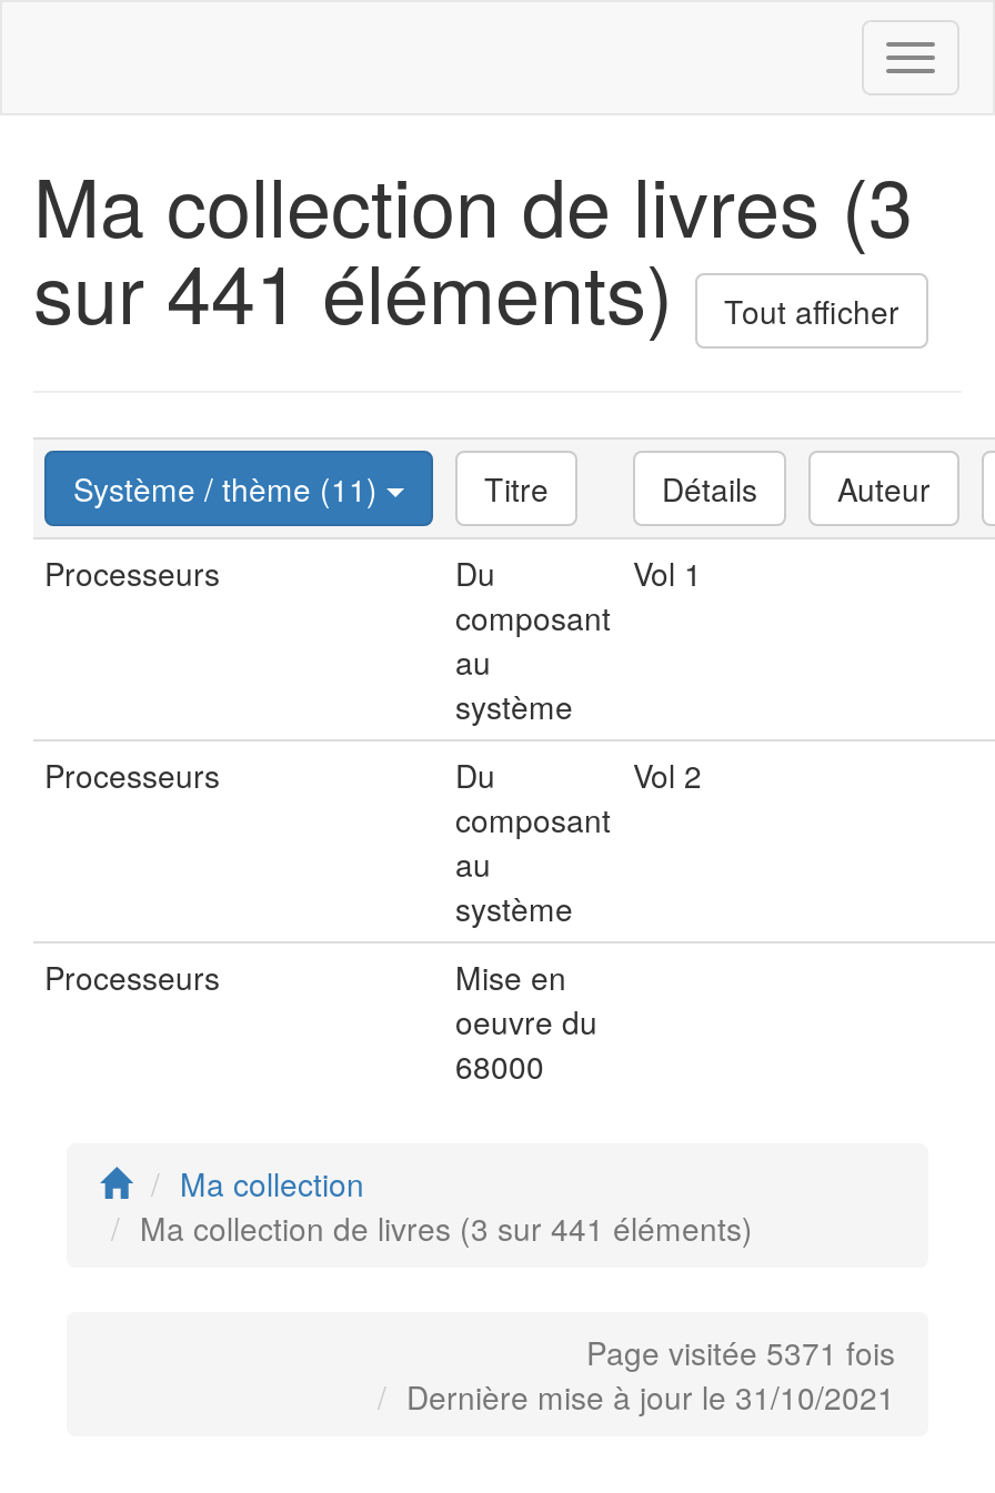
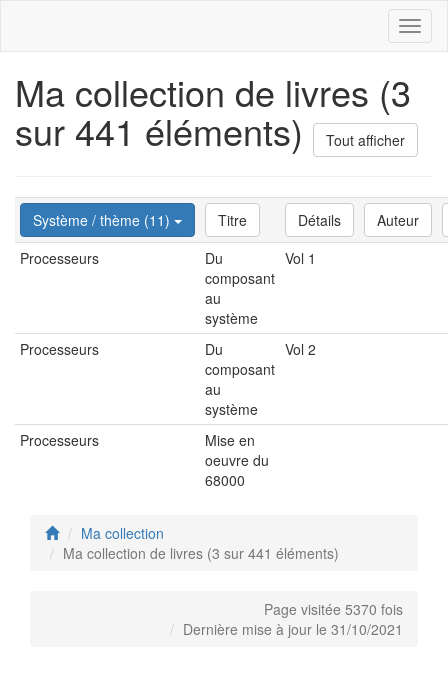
[586,1330,895,1374] Page visitée 5371 fois -> [264,599,403,619] Page visitée 5370 fois

